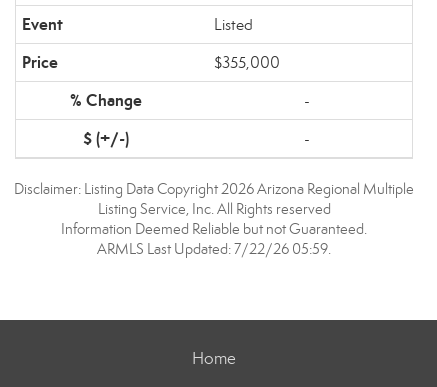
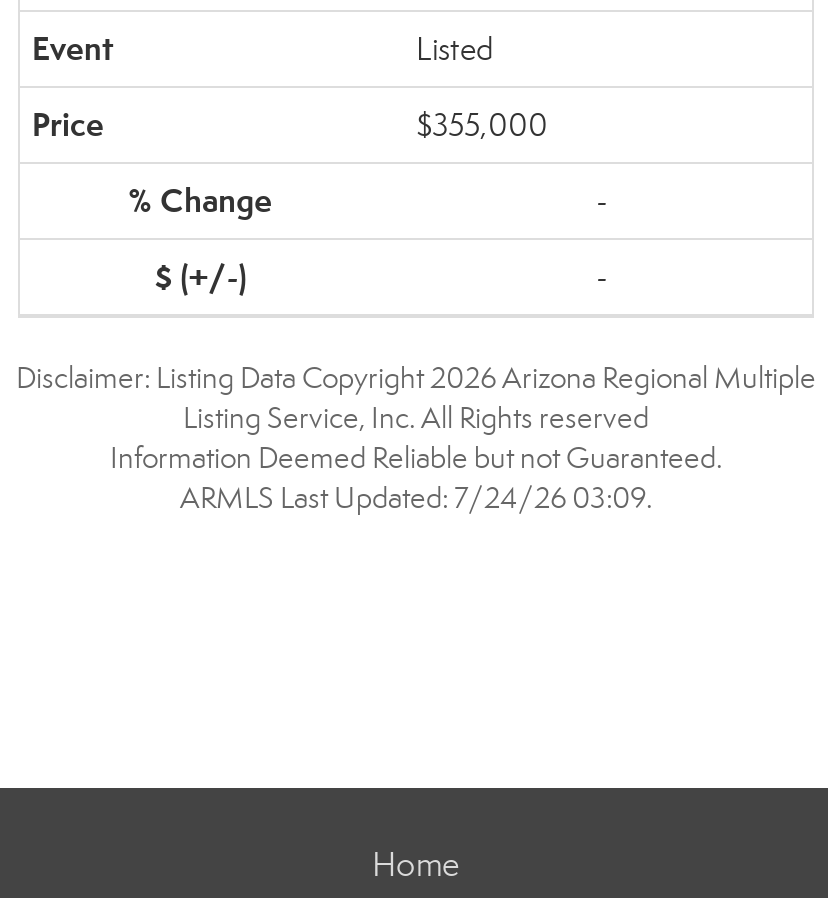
[97,240,331,258] ARMLS Last Updated: 7/22/26 05:59. -> [180,480,652,516] ARMLS Last Updated: 7/24/26 03:09.

